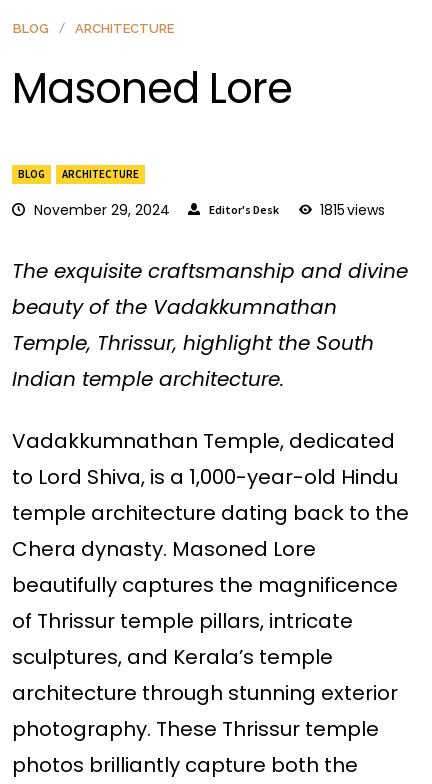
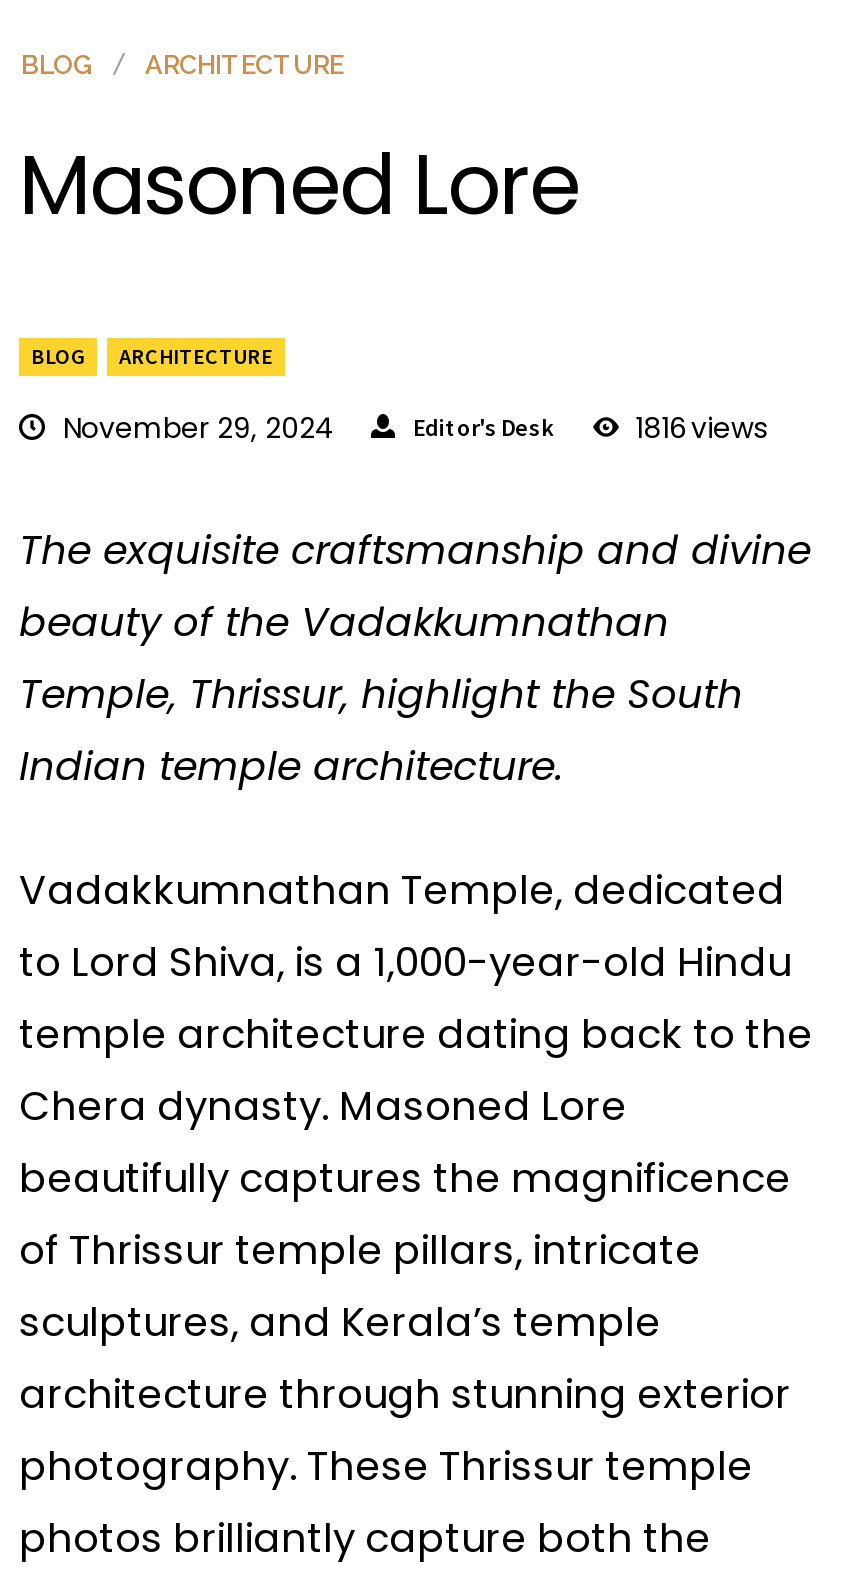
[320,200,385,220] 1815 views -> [635,409,767,449] 1816 views

